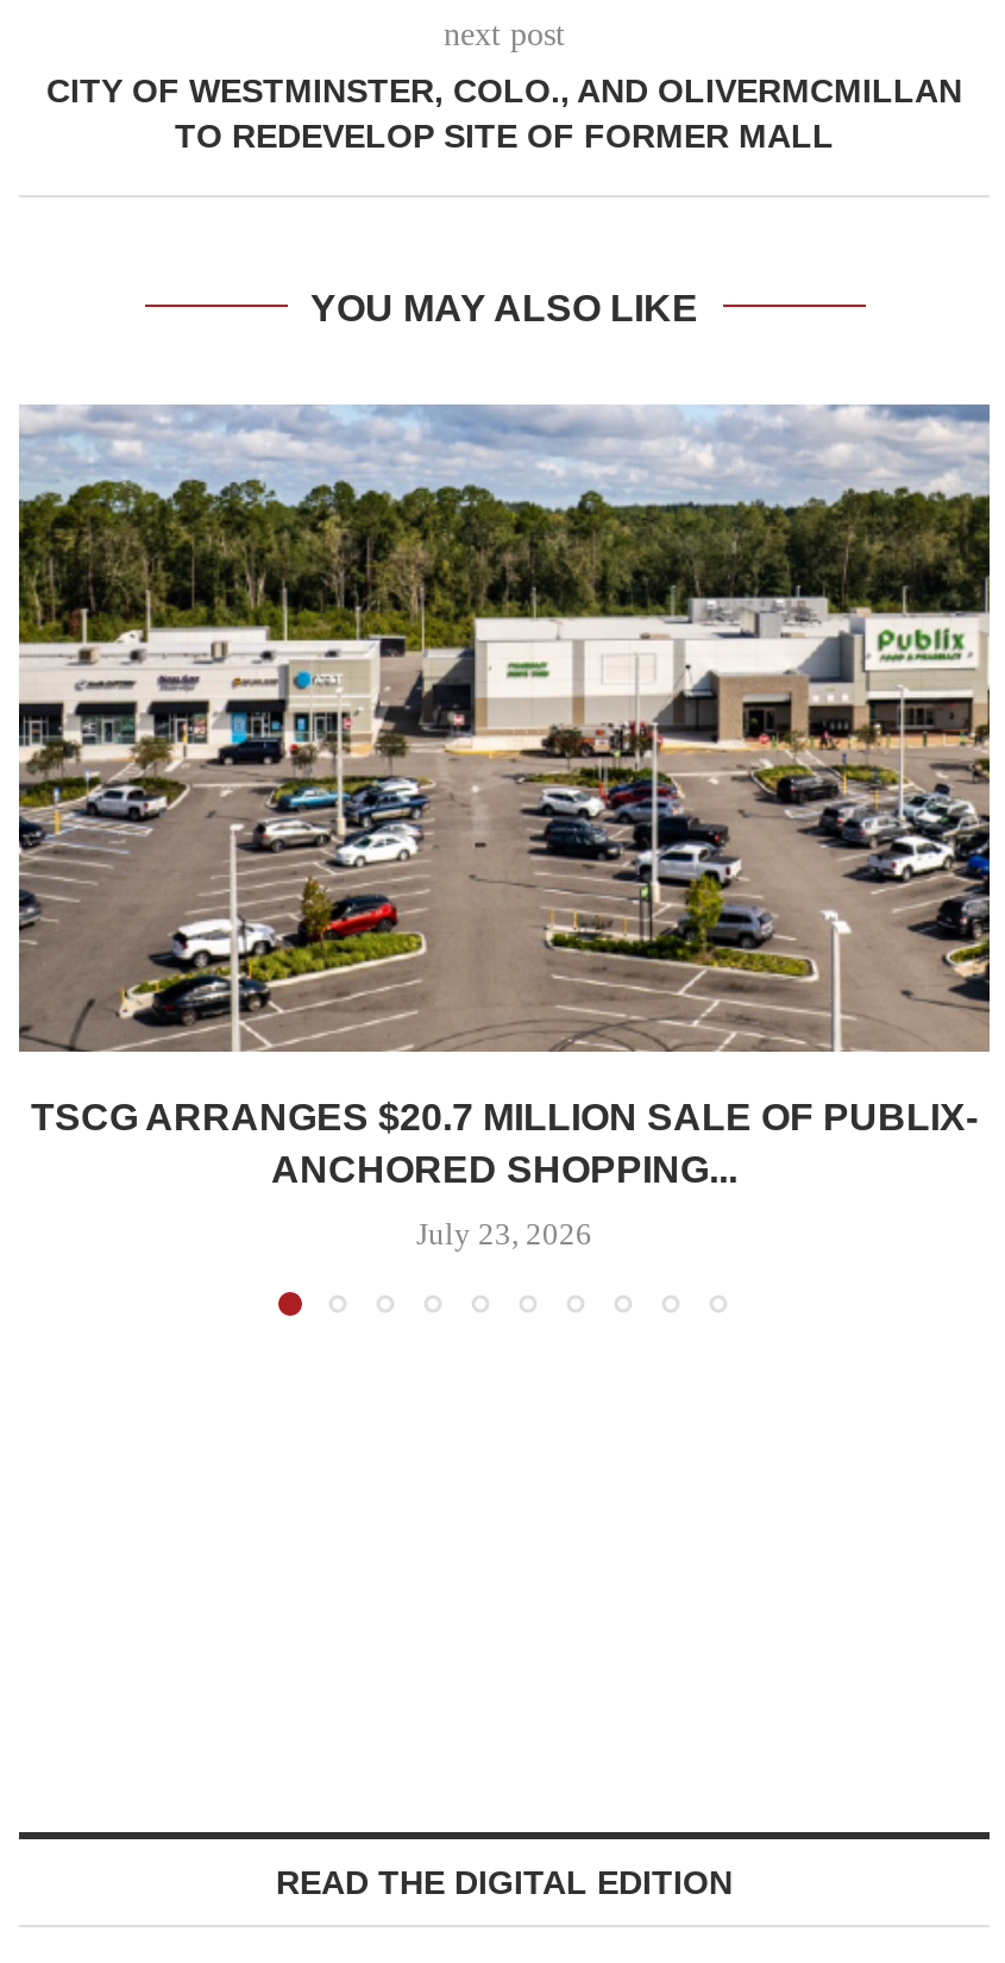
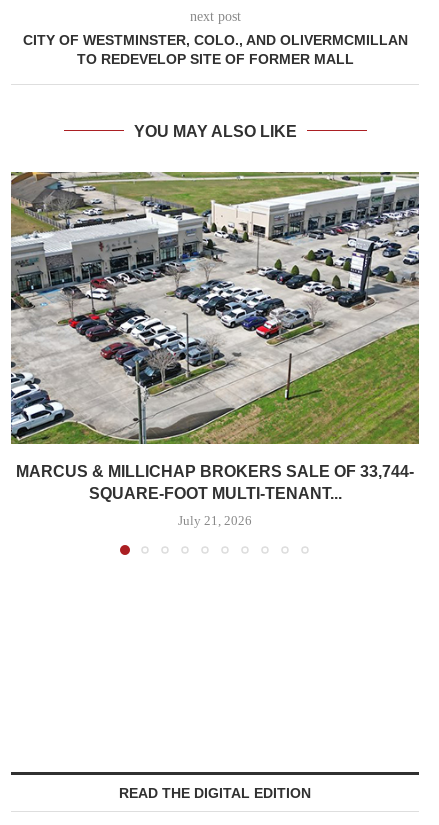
[17,402,992,1190] [image] | TSCG ARRANGES $20.7 MILLION SALE OF PUBLIX- | ANCHORED SHOPPING... -> [10,171,420,502] [image] | MARCUS & MILLICHAP BROKERS SALE OF 33,744- | SQUARE-FOOT MULTI-TENANT...
[416,1216,592,1252] July 23, 2026 -> [178,513,252,528] July 21, 2026

